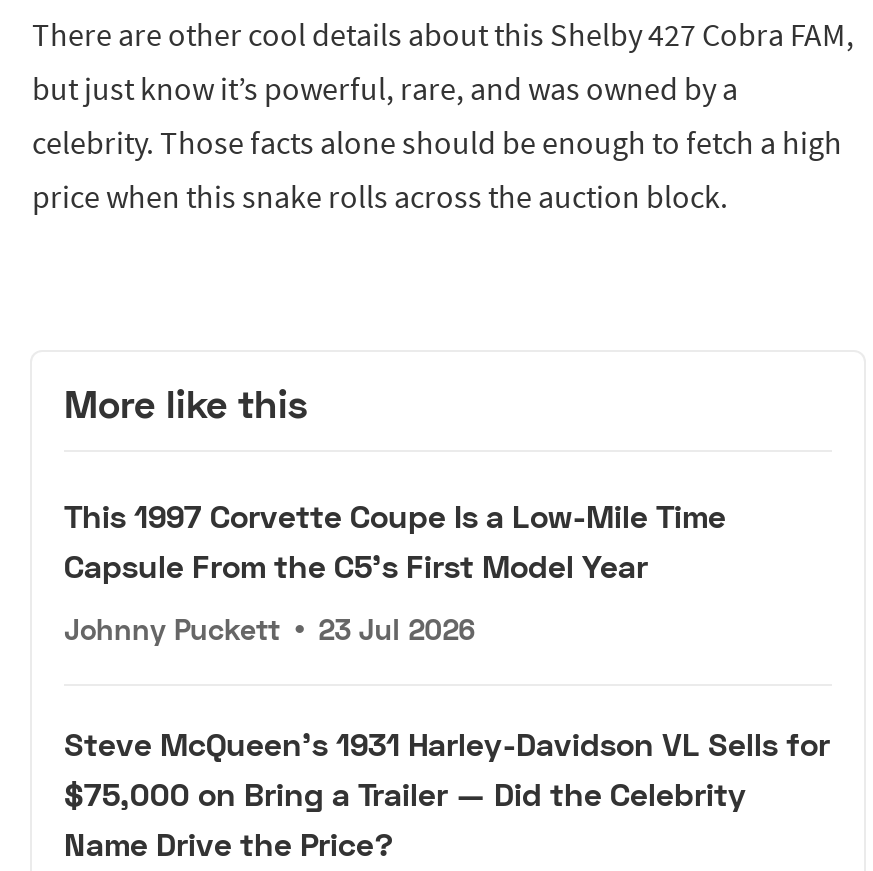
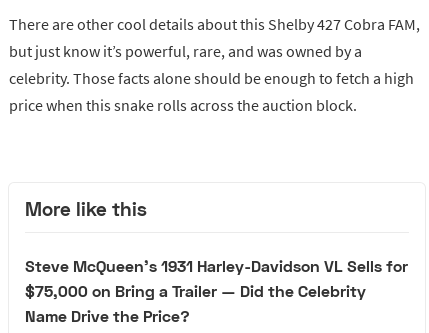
[64,496,726,646] This 1997 Corvette Coupe Is a Low-Mile Time | Capsule From the C5's First Model Year | Johnny Puckett • 23 Jul 2026 -> none

